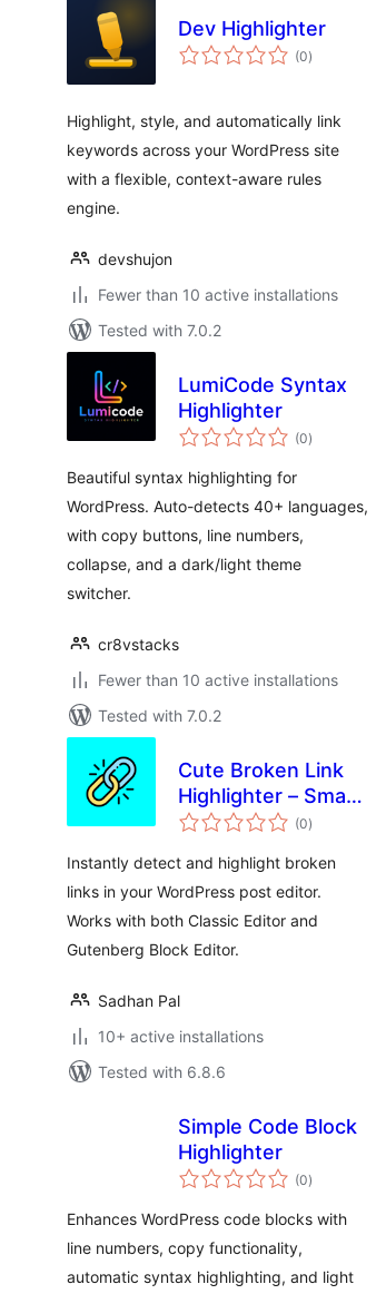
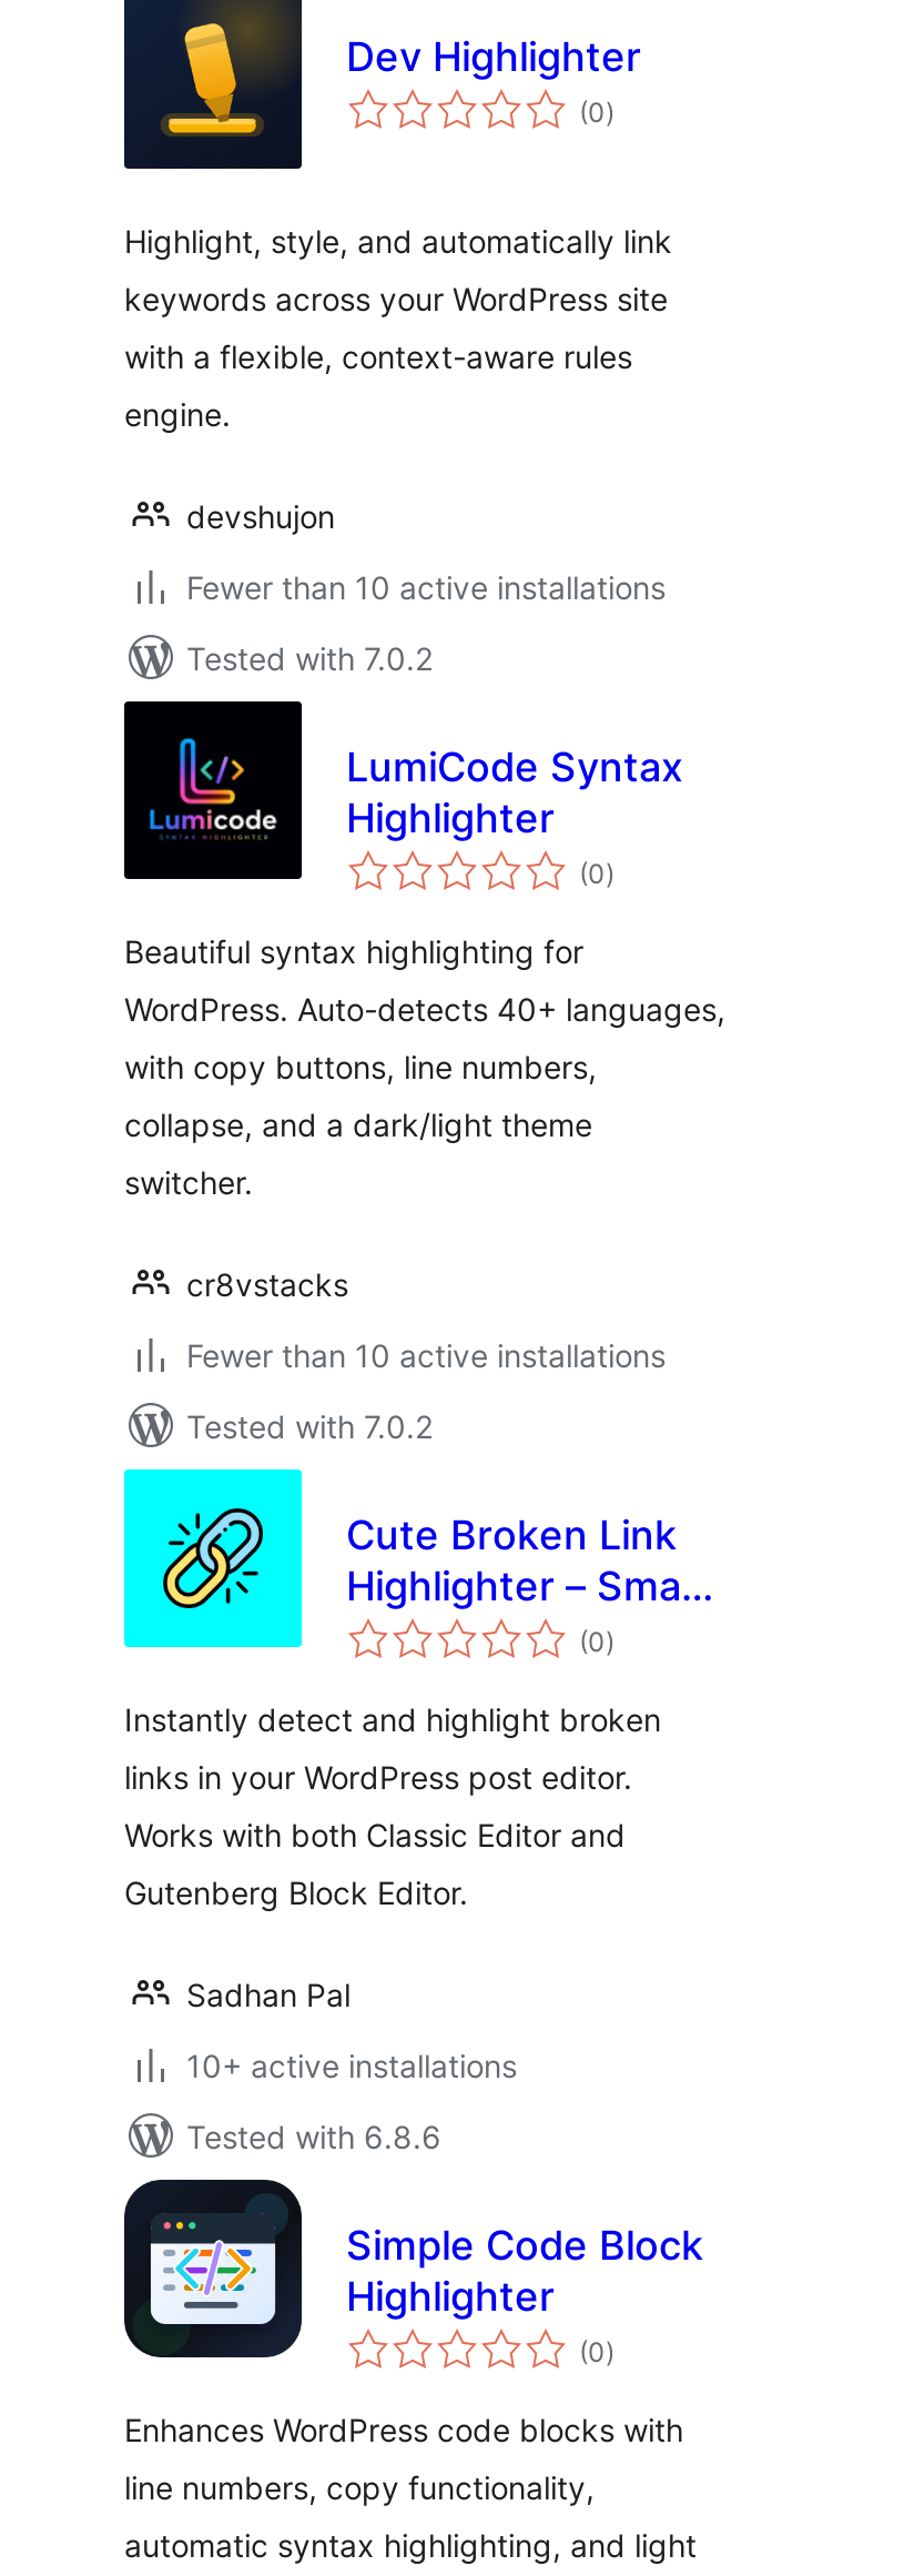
none -> [122,2178,304,2360] [image]

